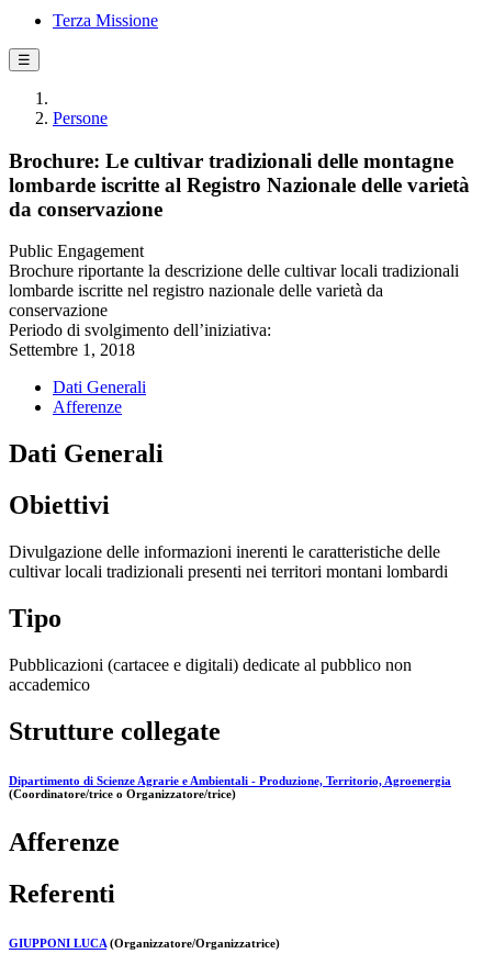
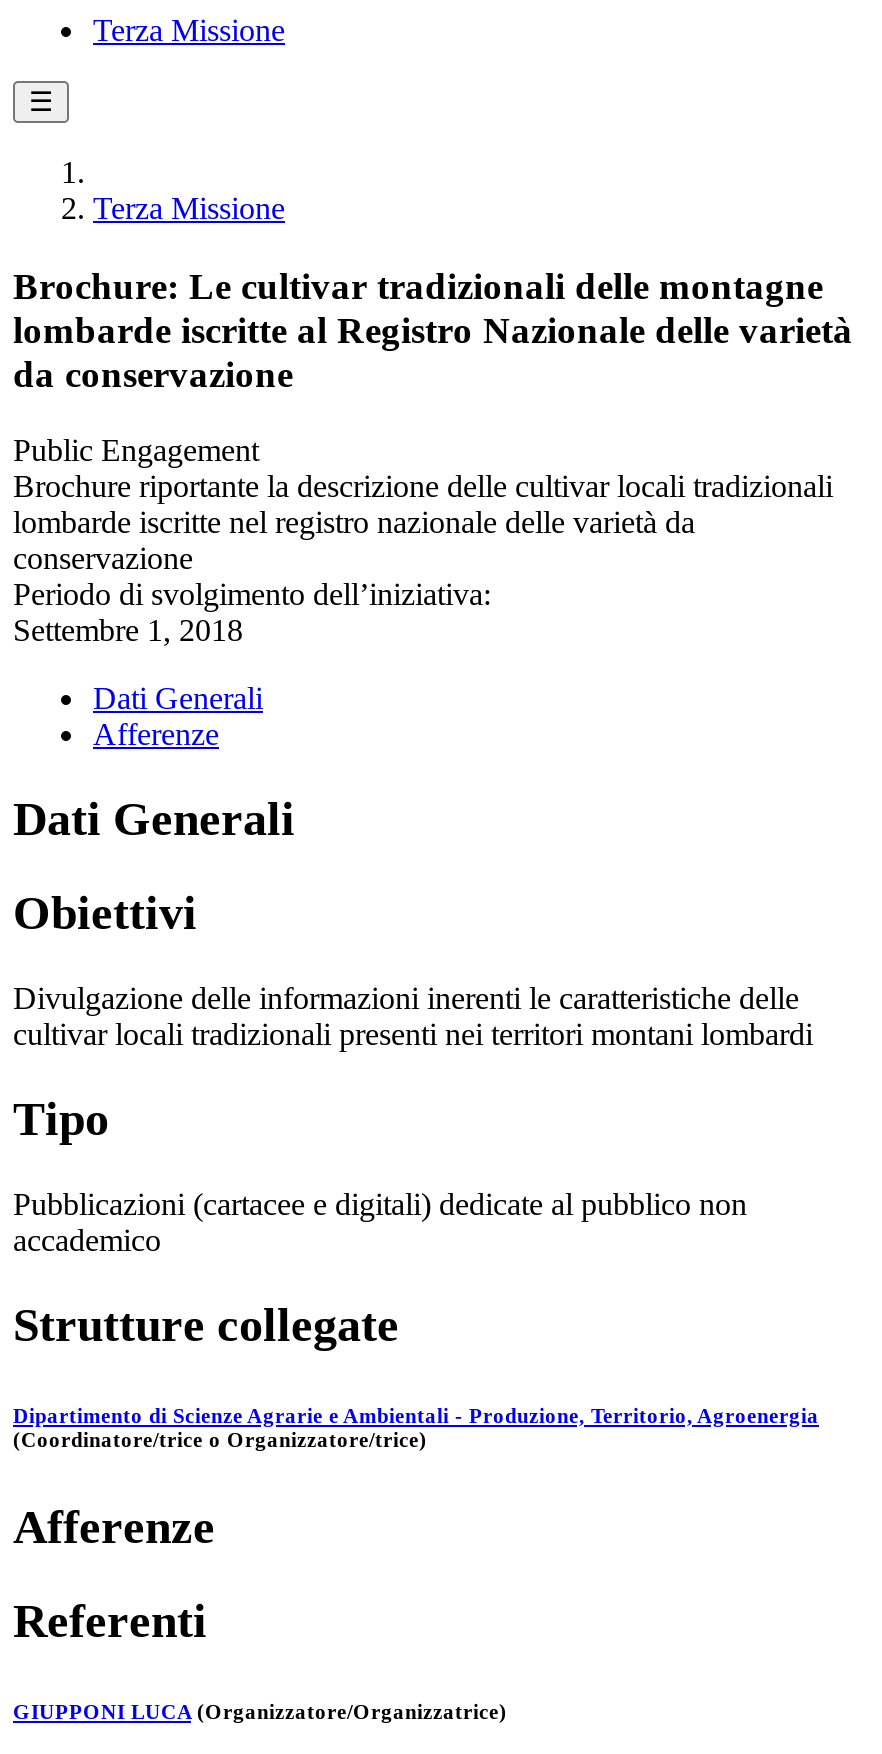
[53,109,108,127] Persone -> [93,191,285,225] Terza Missione

